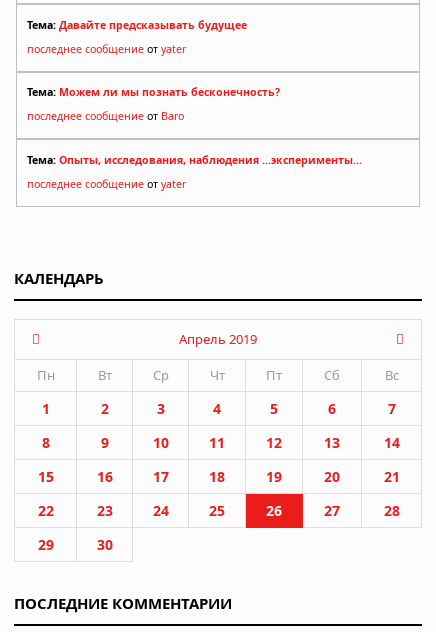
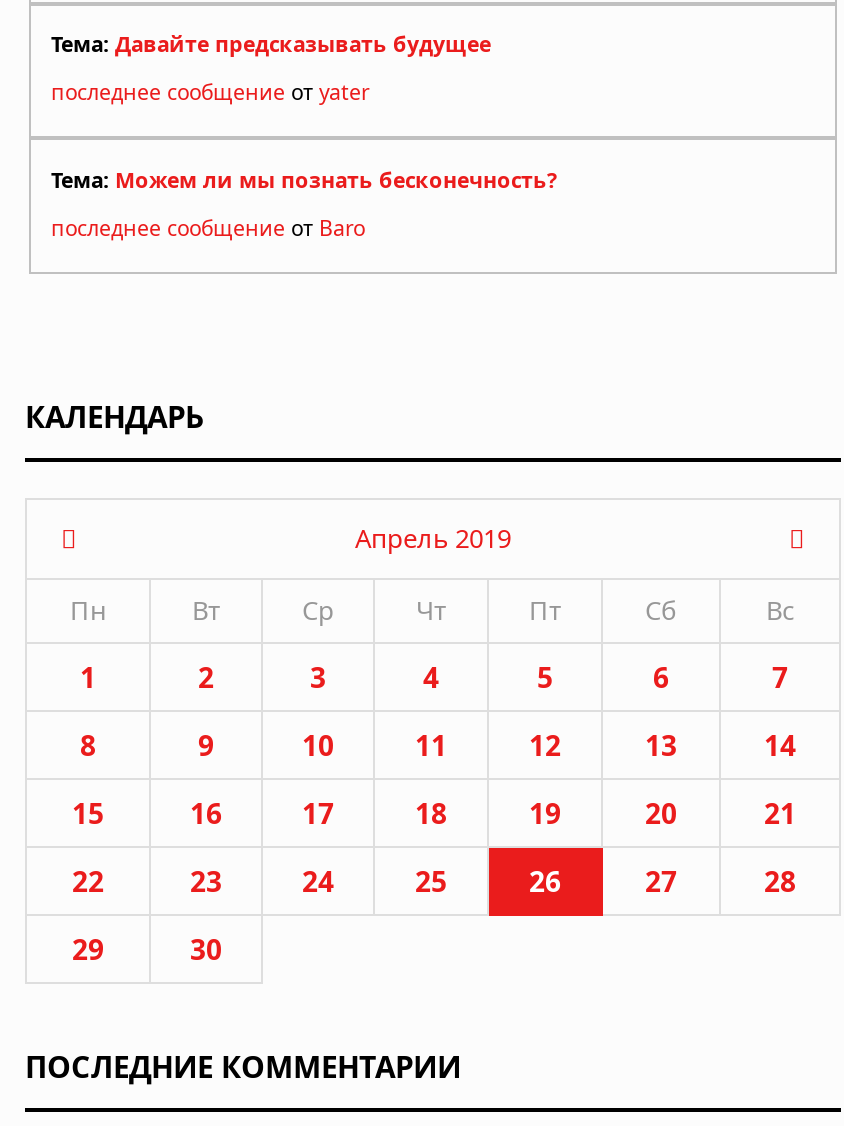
[27,153,362,191] Тема: Опыты, исследования, наблюдения ...эксперименты... | последнее сообщение от yater -> none

